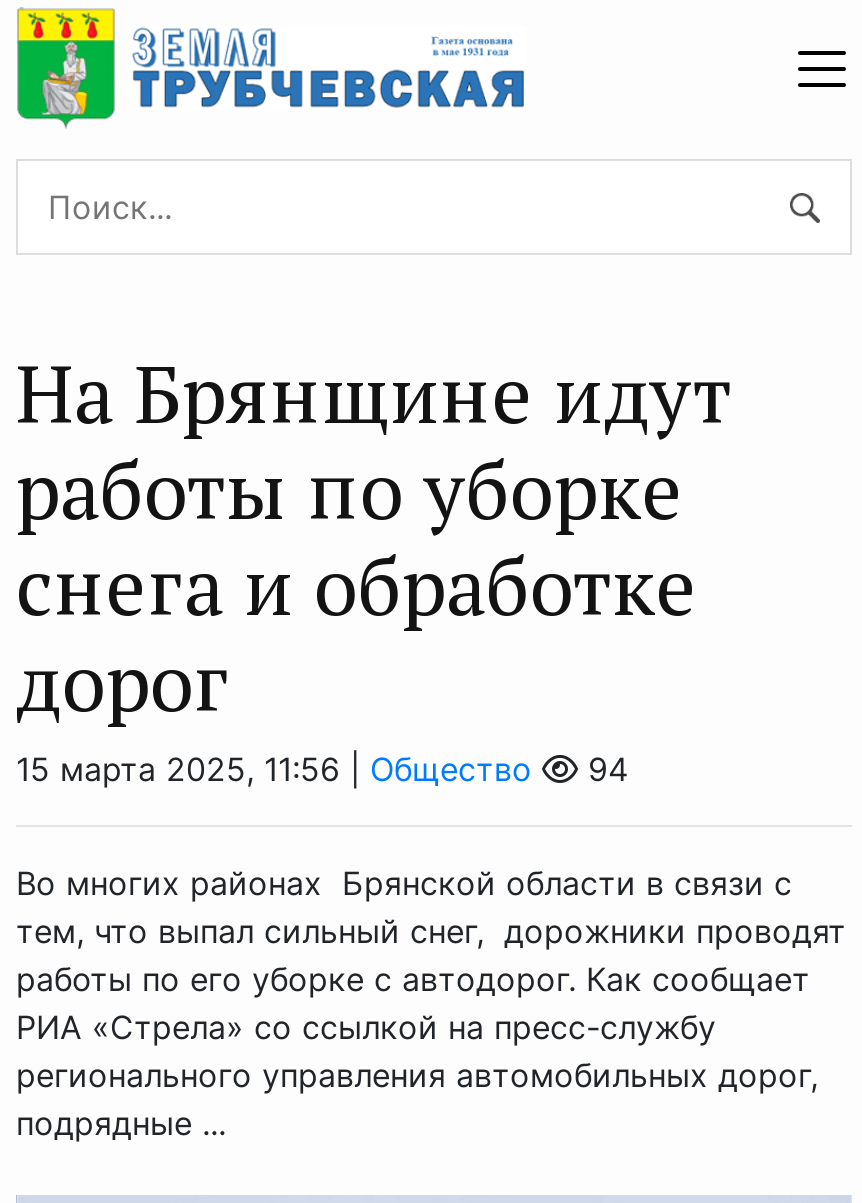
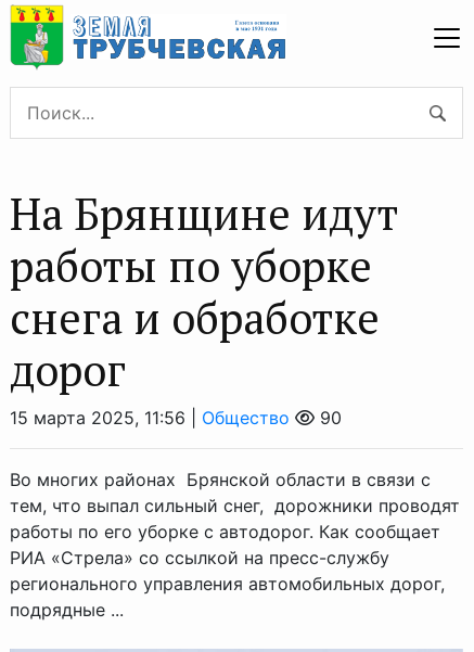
[578,750,628,790] 94 -> [315,407,342,429] 90

